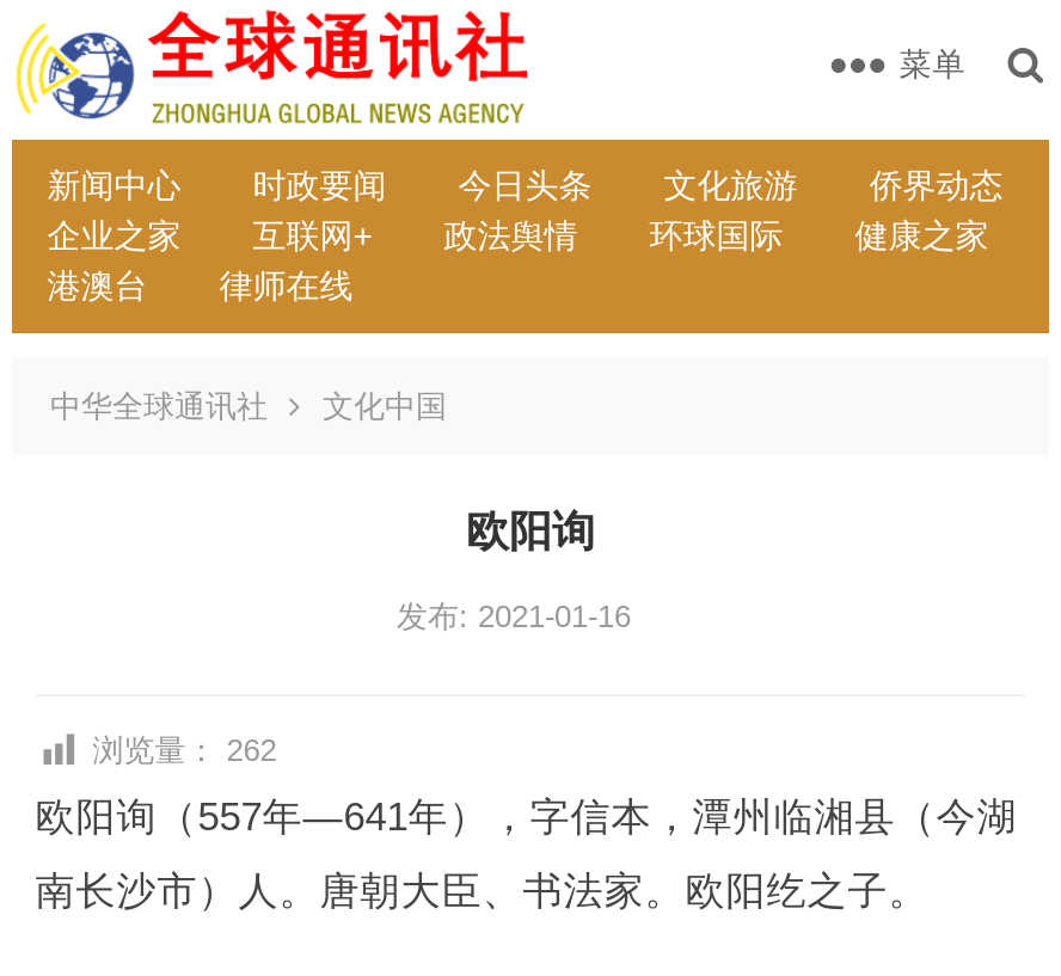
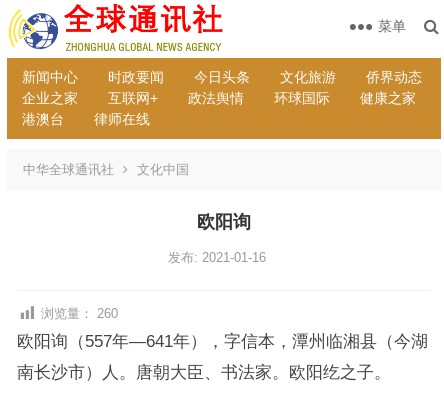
[92,732,276,768] 浏览量： 262 -> [41,306,118,321] 浏览量： 260

